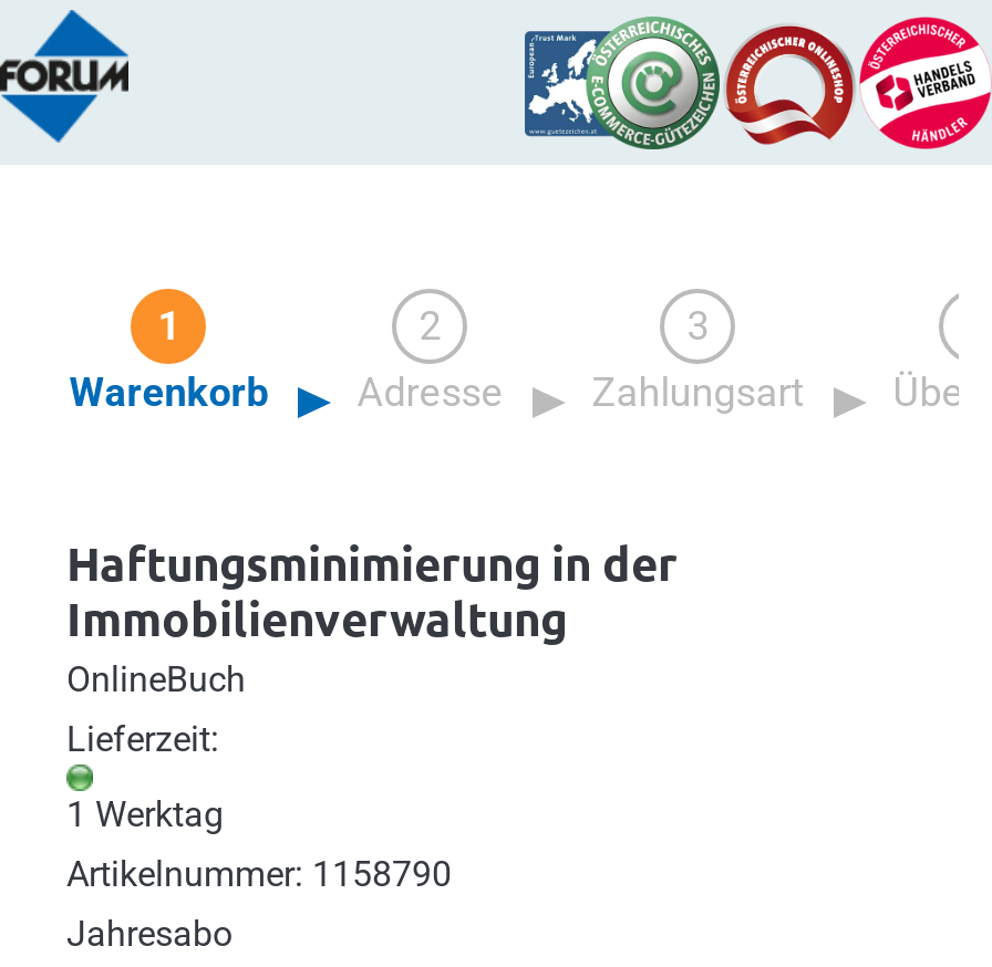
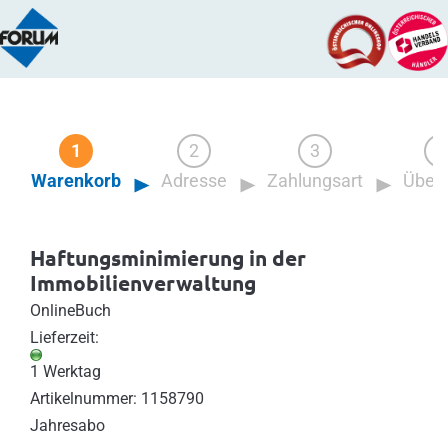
[523,14,722,152] [image] -> none

